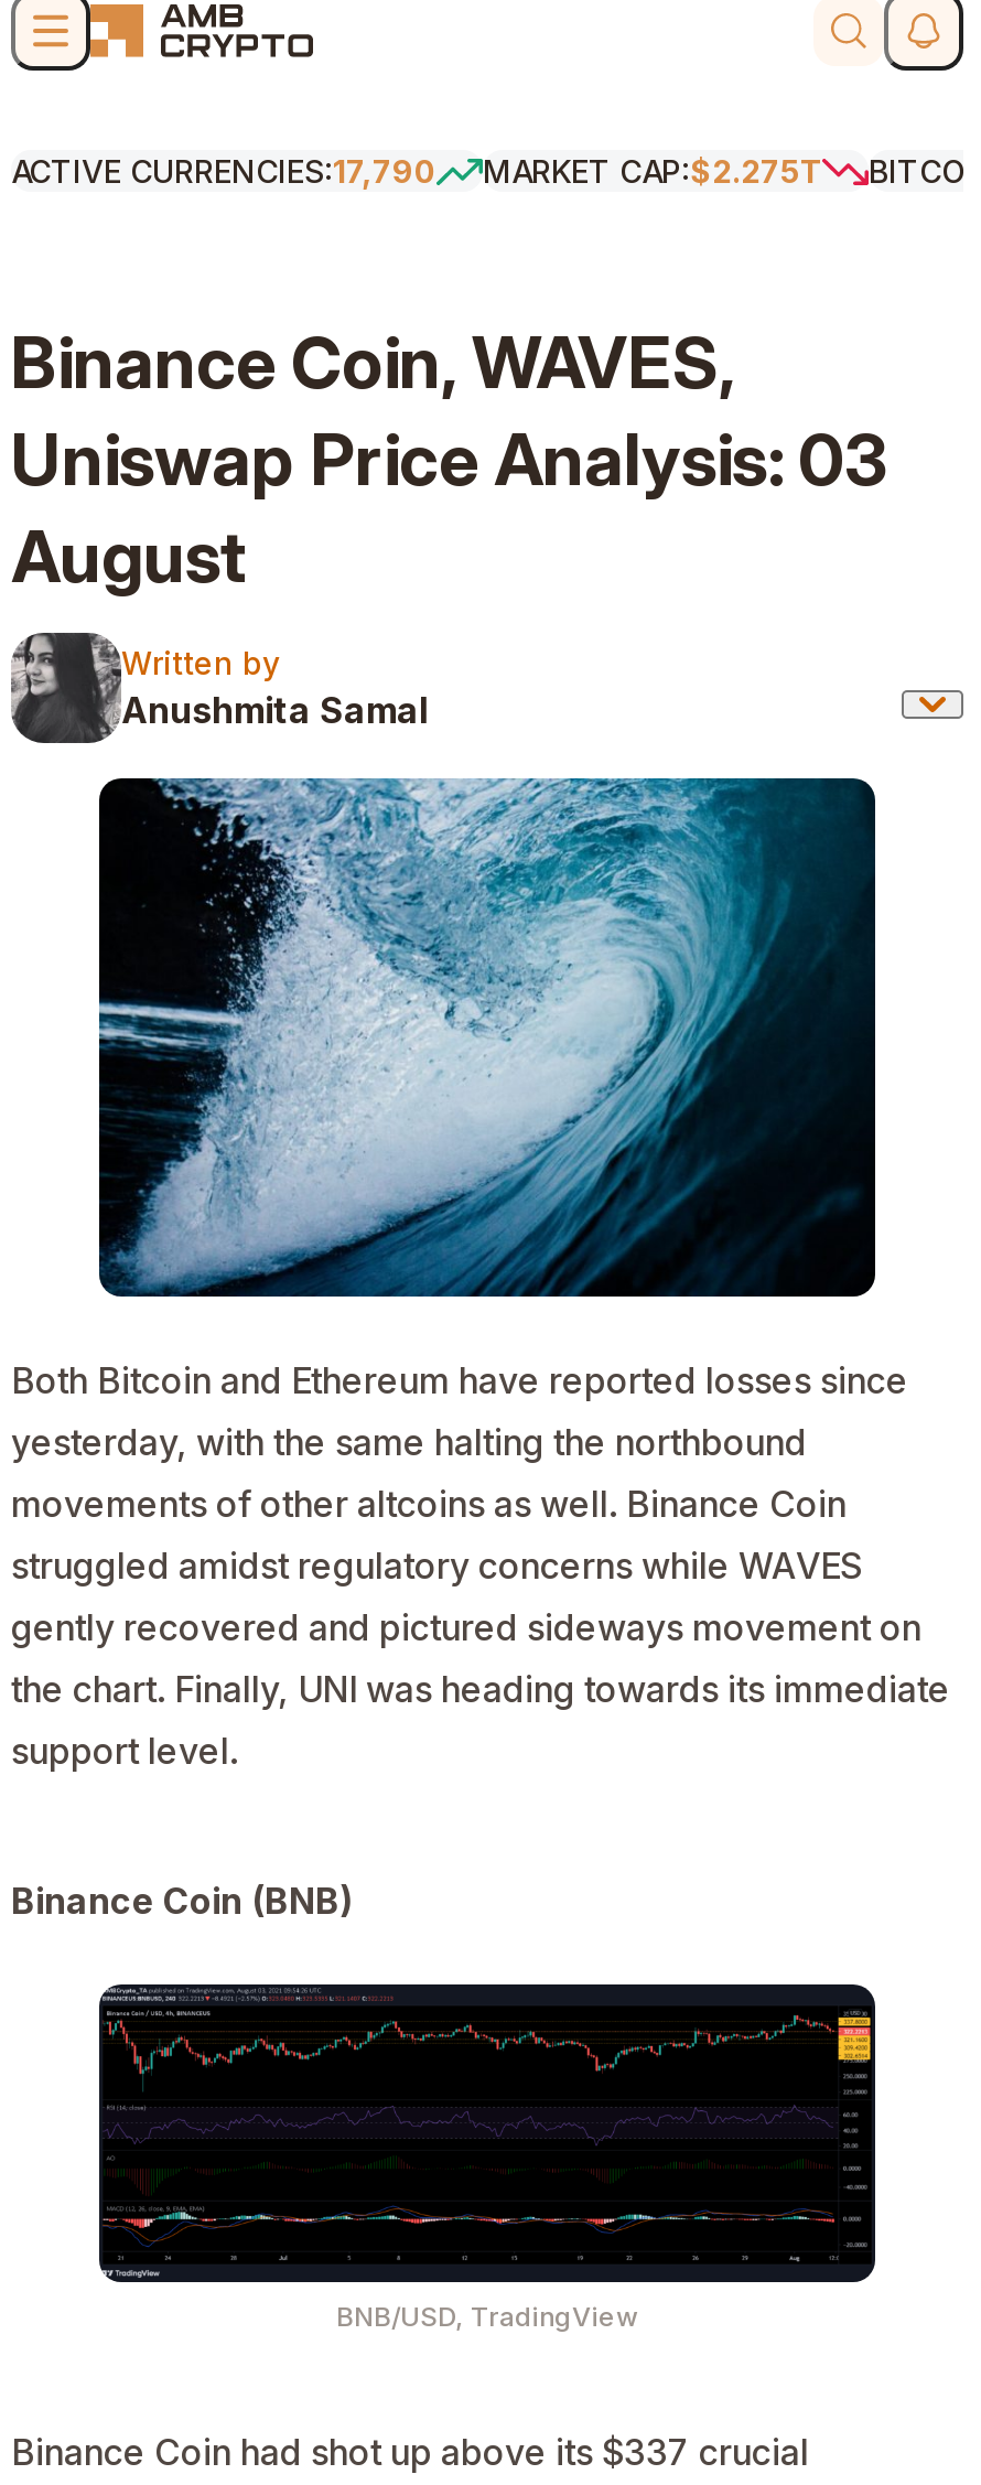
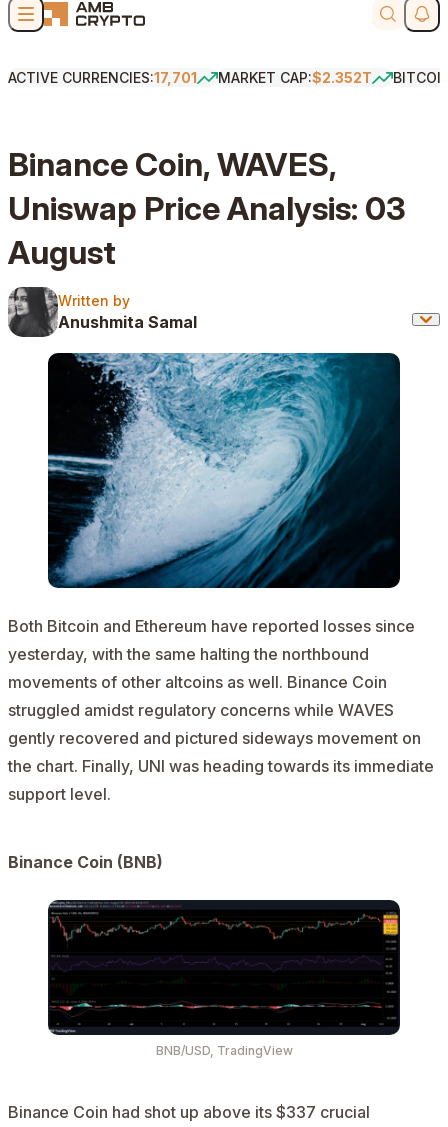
[11,152,436,190] ACTIVE CURRENCIES:17,790 -> [8,69,197,86] ACTIVE CURRENCIES:17,701
[483,152,822,190] MARKET CAP:$2.275T -> [218,69,372,86] MARKET CAP:$2.352T

